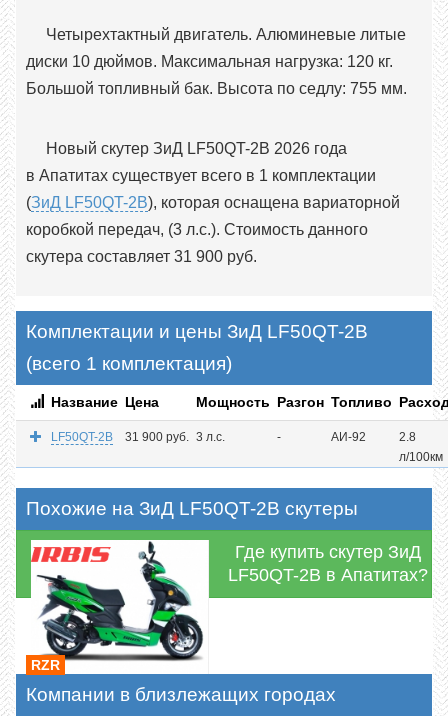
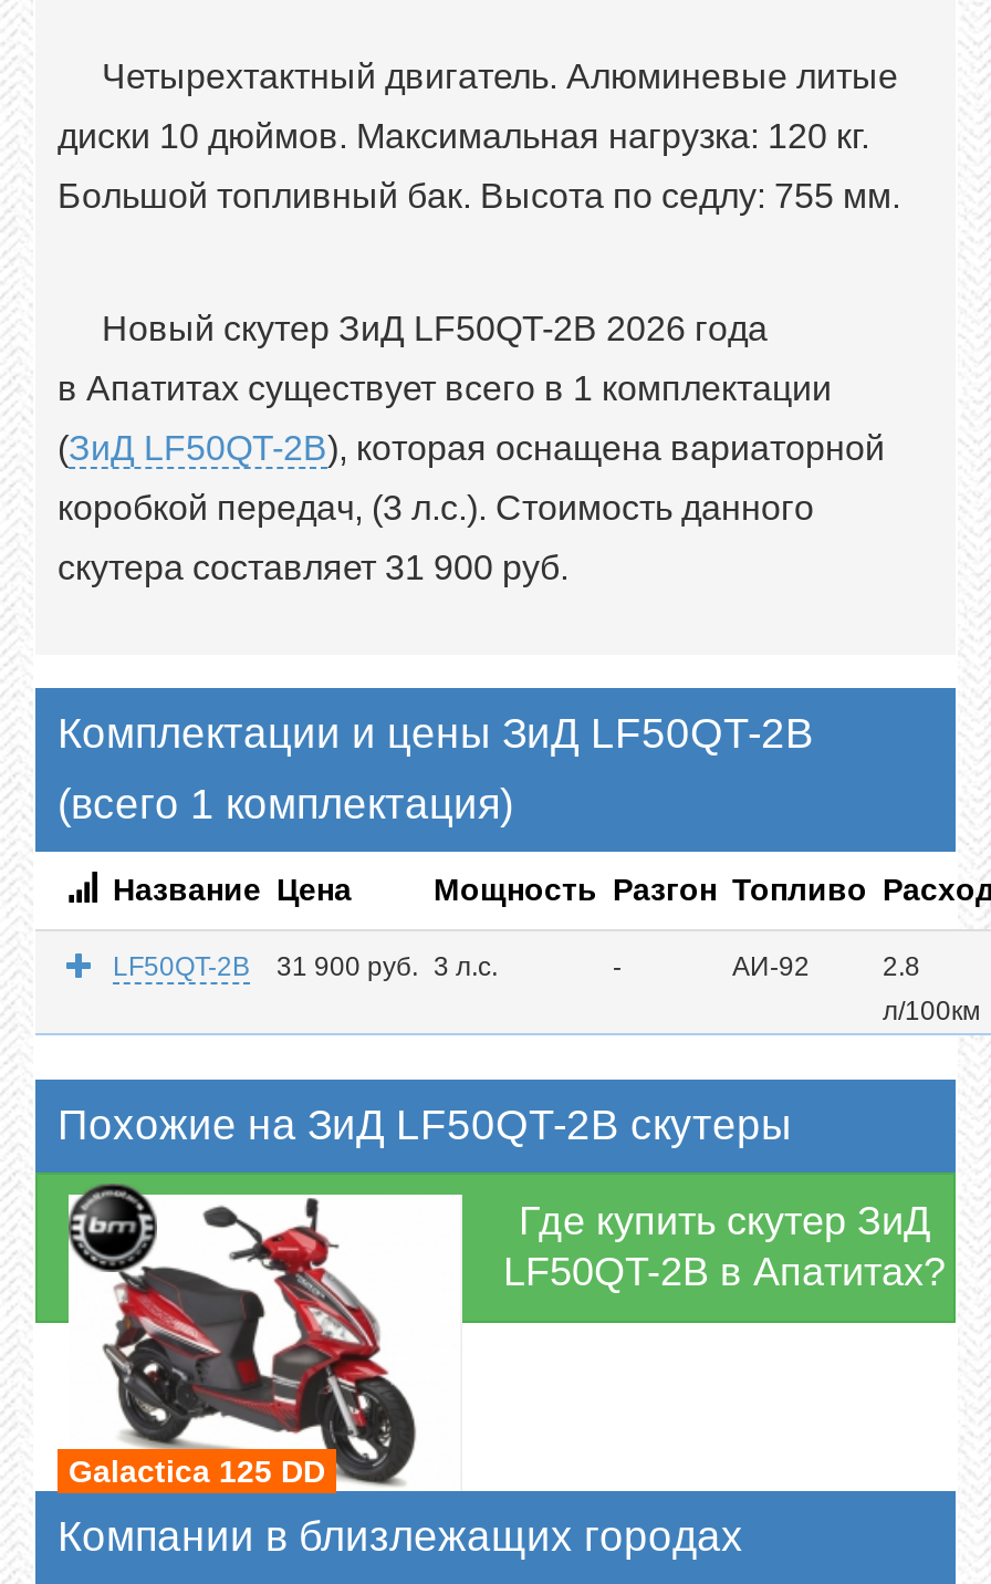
[30,535,204,673] [image] | RZR -> [66,1181,449,1489] [image] | Galactica 125 DD

